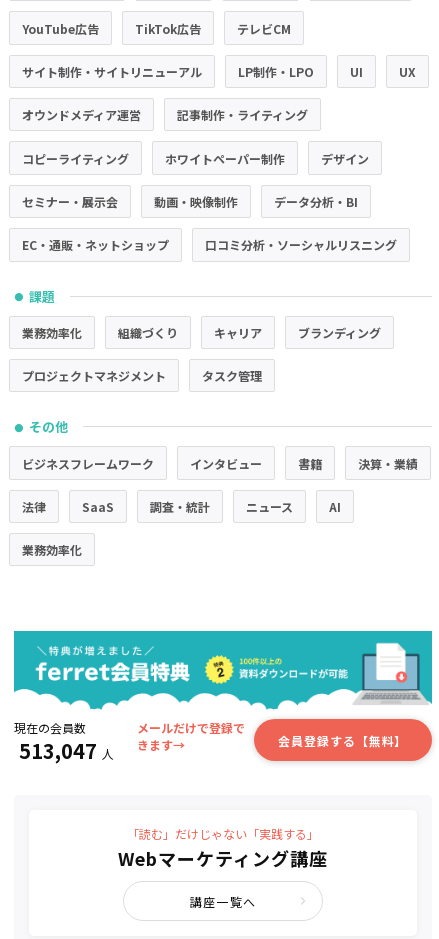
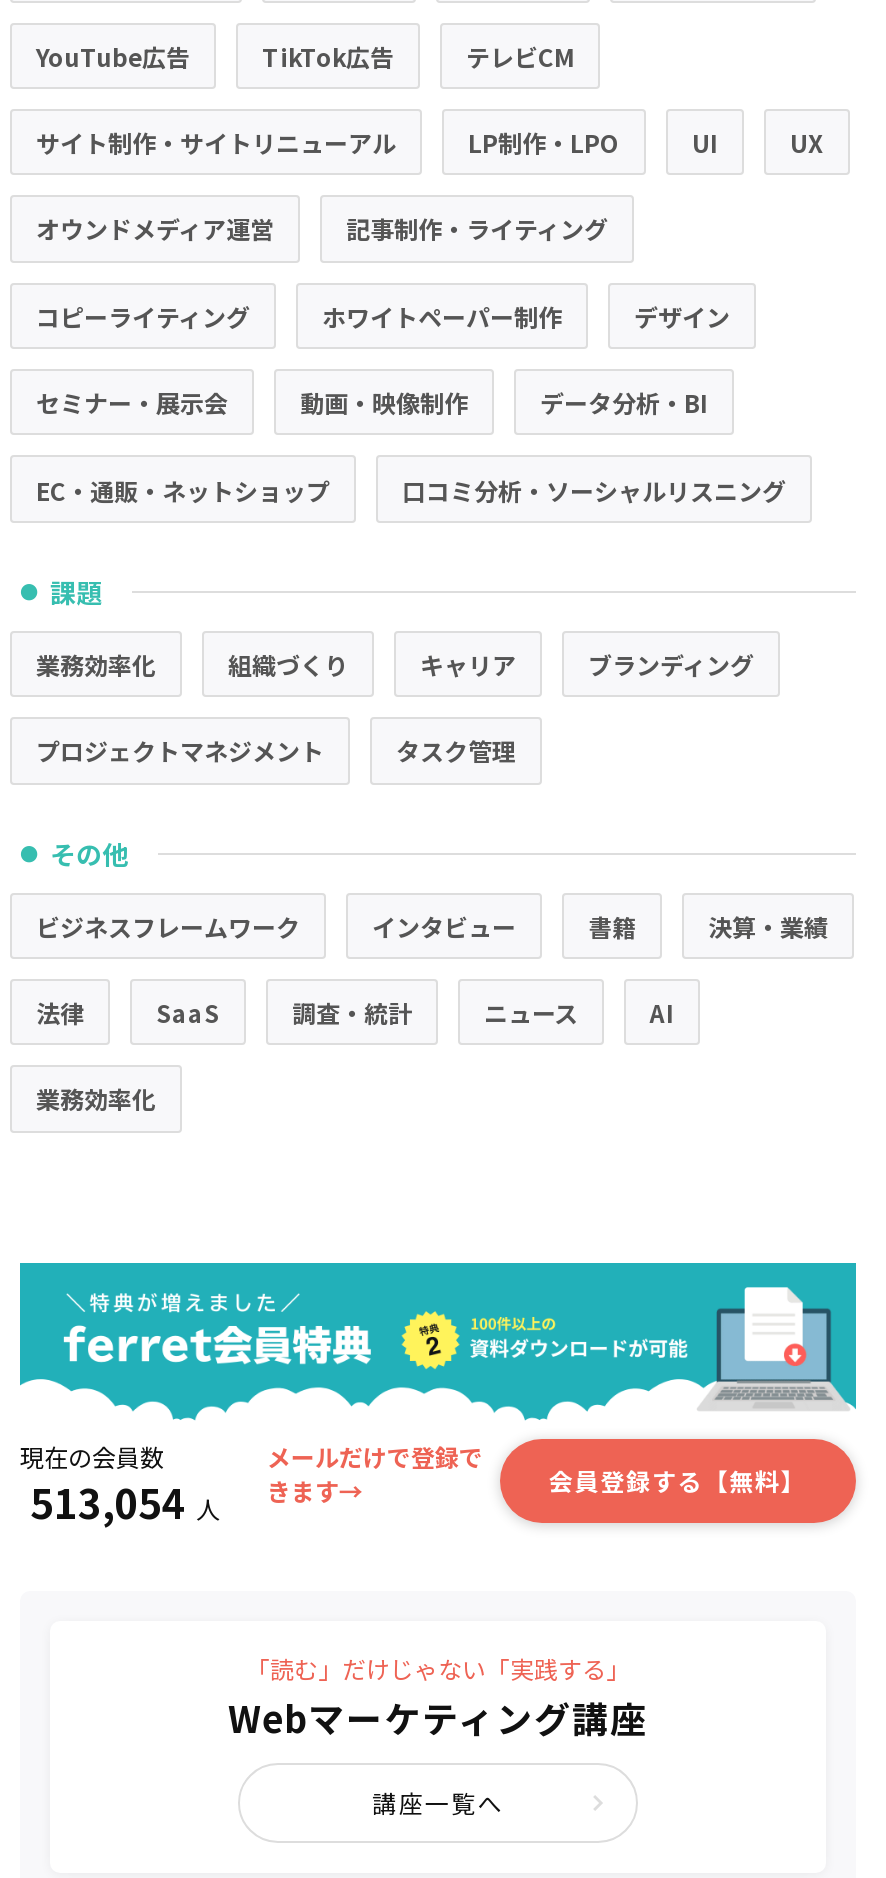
[19,736,114,765] 513,047 人 -> [30,1472,220,1530] 513,054 人

